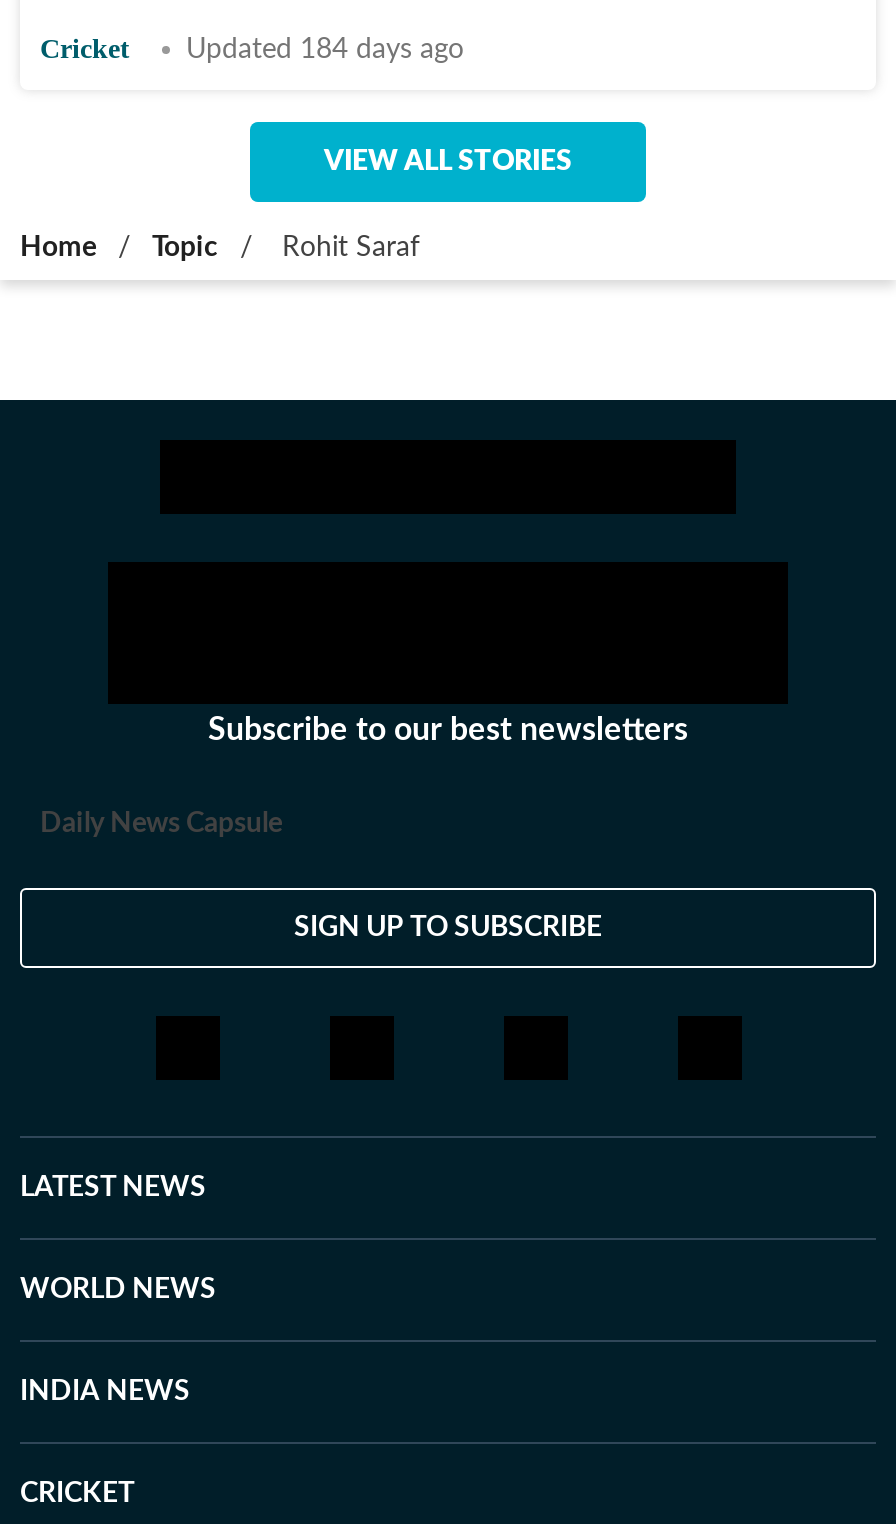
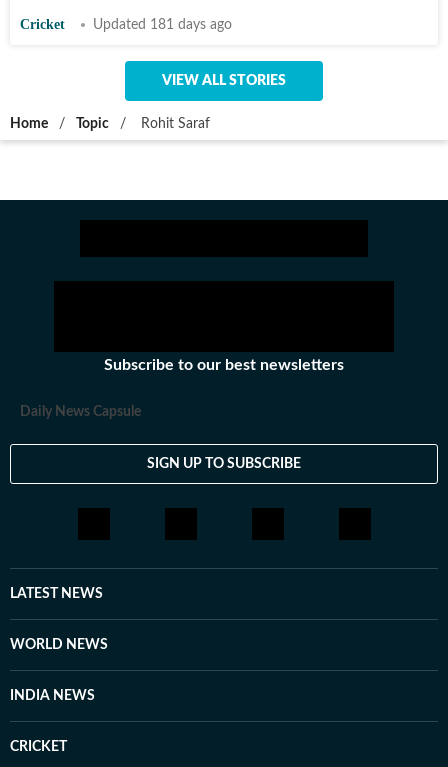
[186,36,464,64] Updated 184 days ago -> [93,18,232,32] Updated 181 days ago

